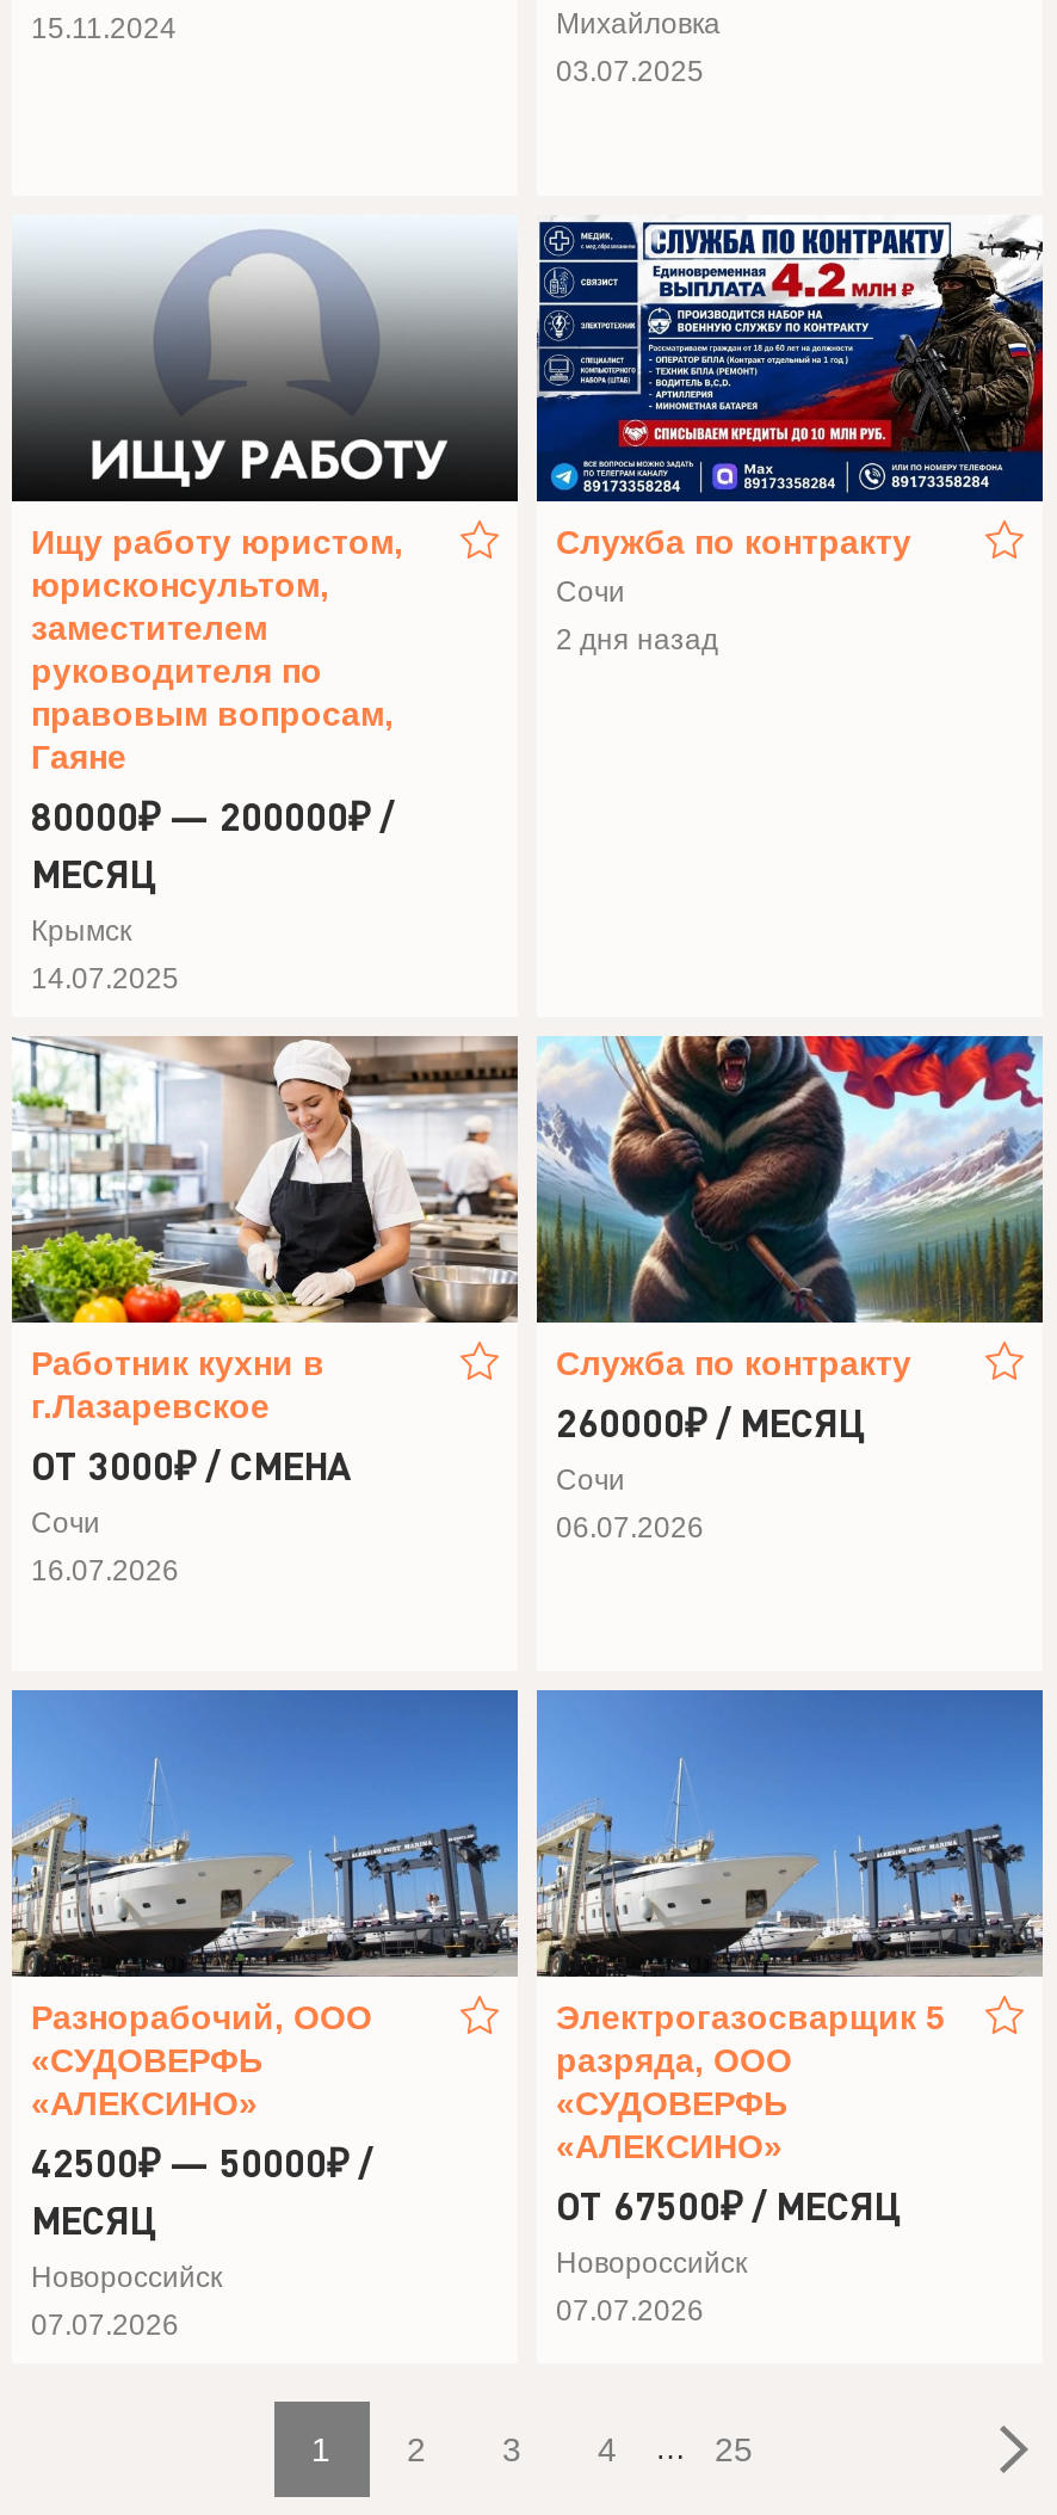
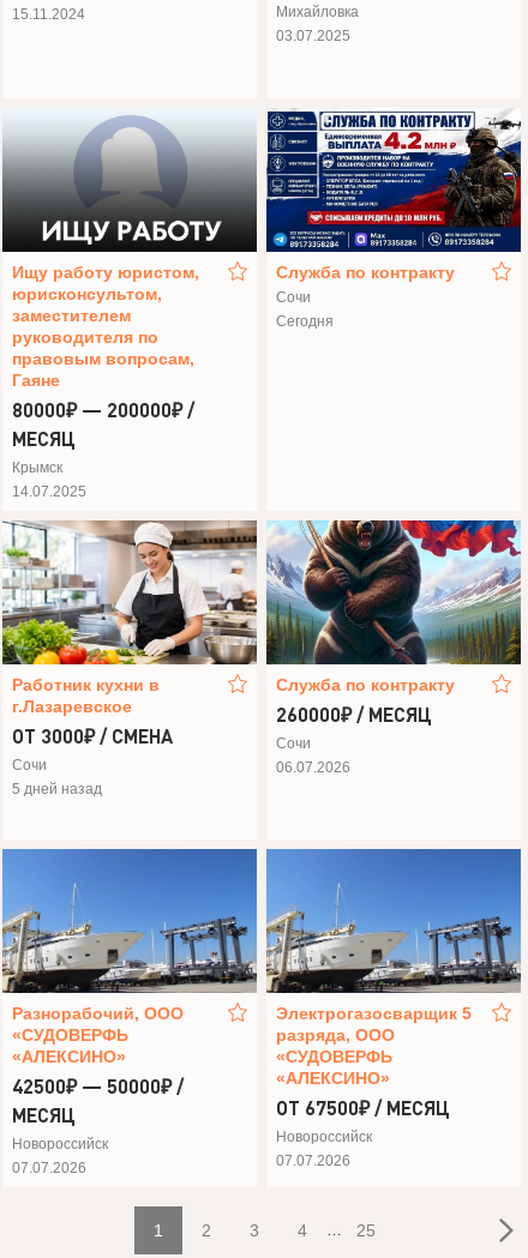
[556,622,718,656] 2 дня назад -> [276,313,334,329] Сегодня
[31,1553,179,1587] 16.07.2026 -> [12,780,102,797] 5 дней назад

